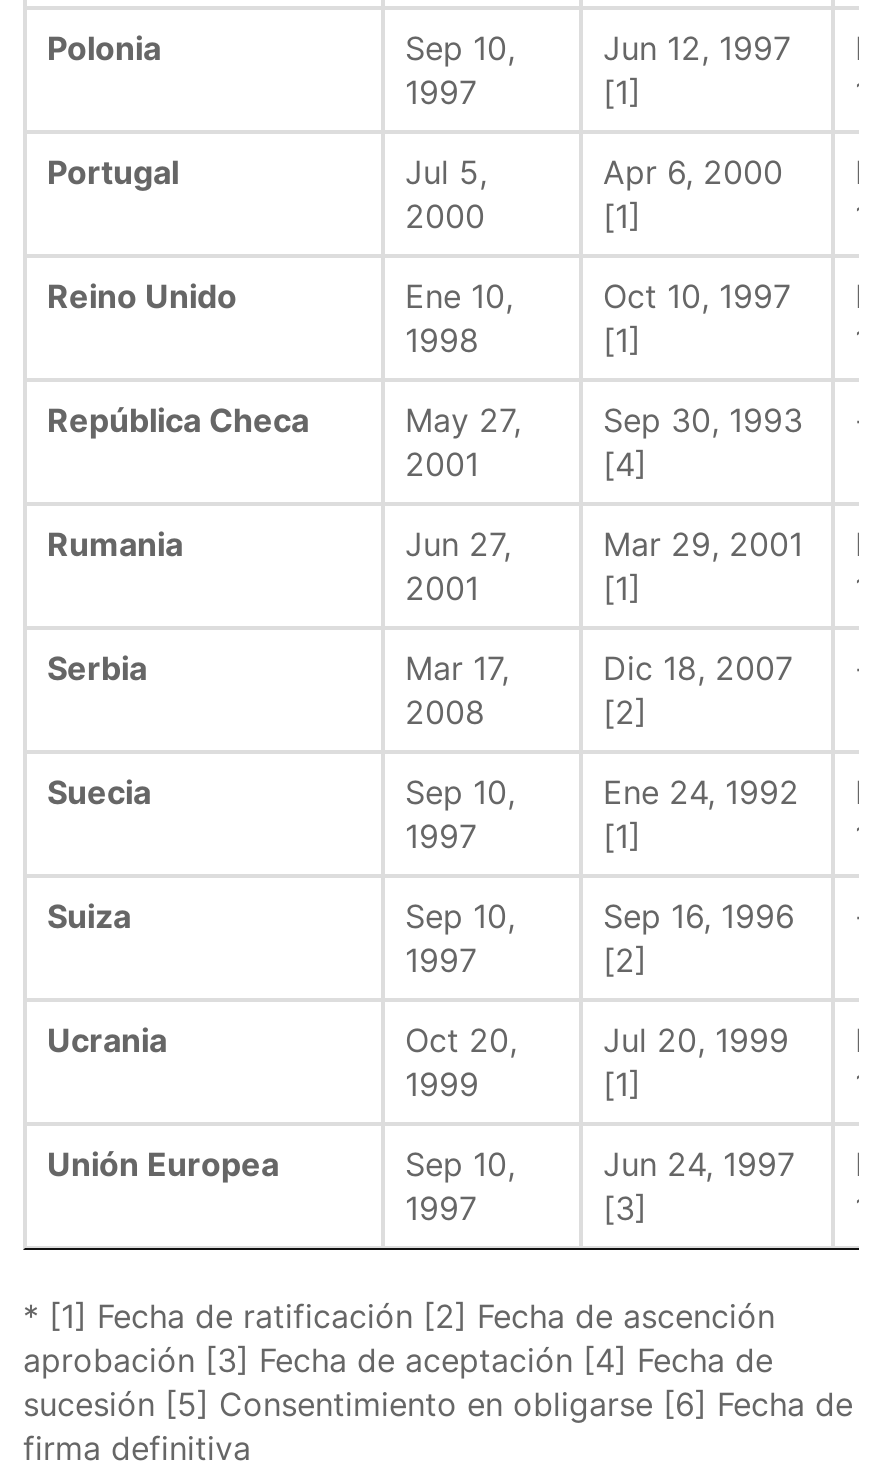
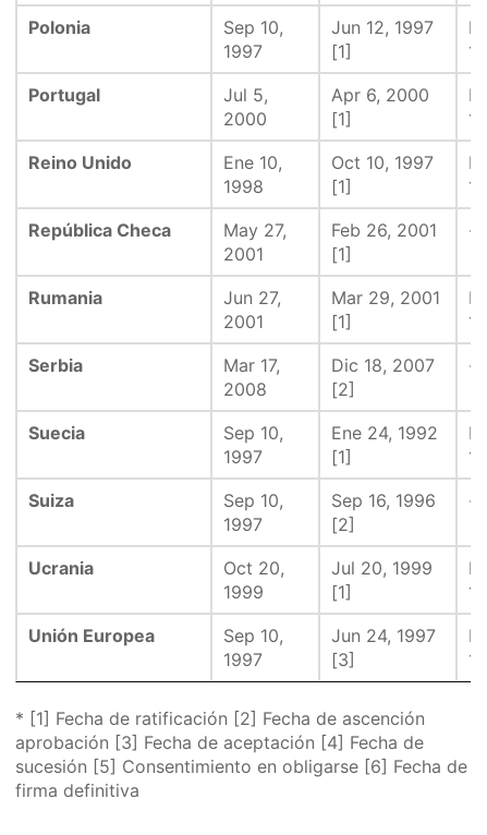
[603,400,803,484] Sep 30, 1993 | [4] -> [331,219,437,265] Feb 26, 2001 | [1]

